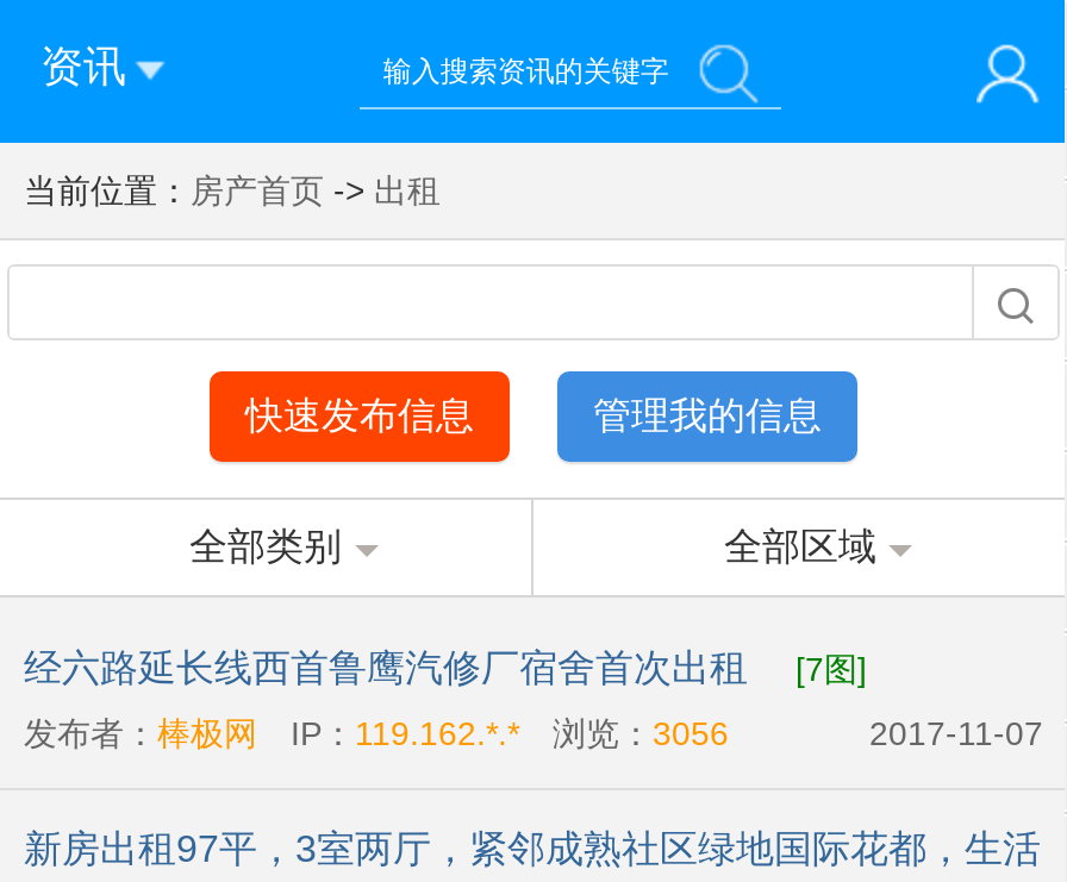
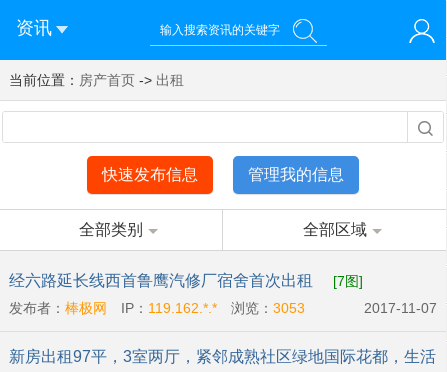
[24,714,729,752] 发布者：棒极网IP：119.162.*.*浏览：3056 -> [9,300,305,316] 发布者：棒极网IP：119.162.*.*浏览：3053

